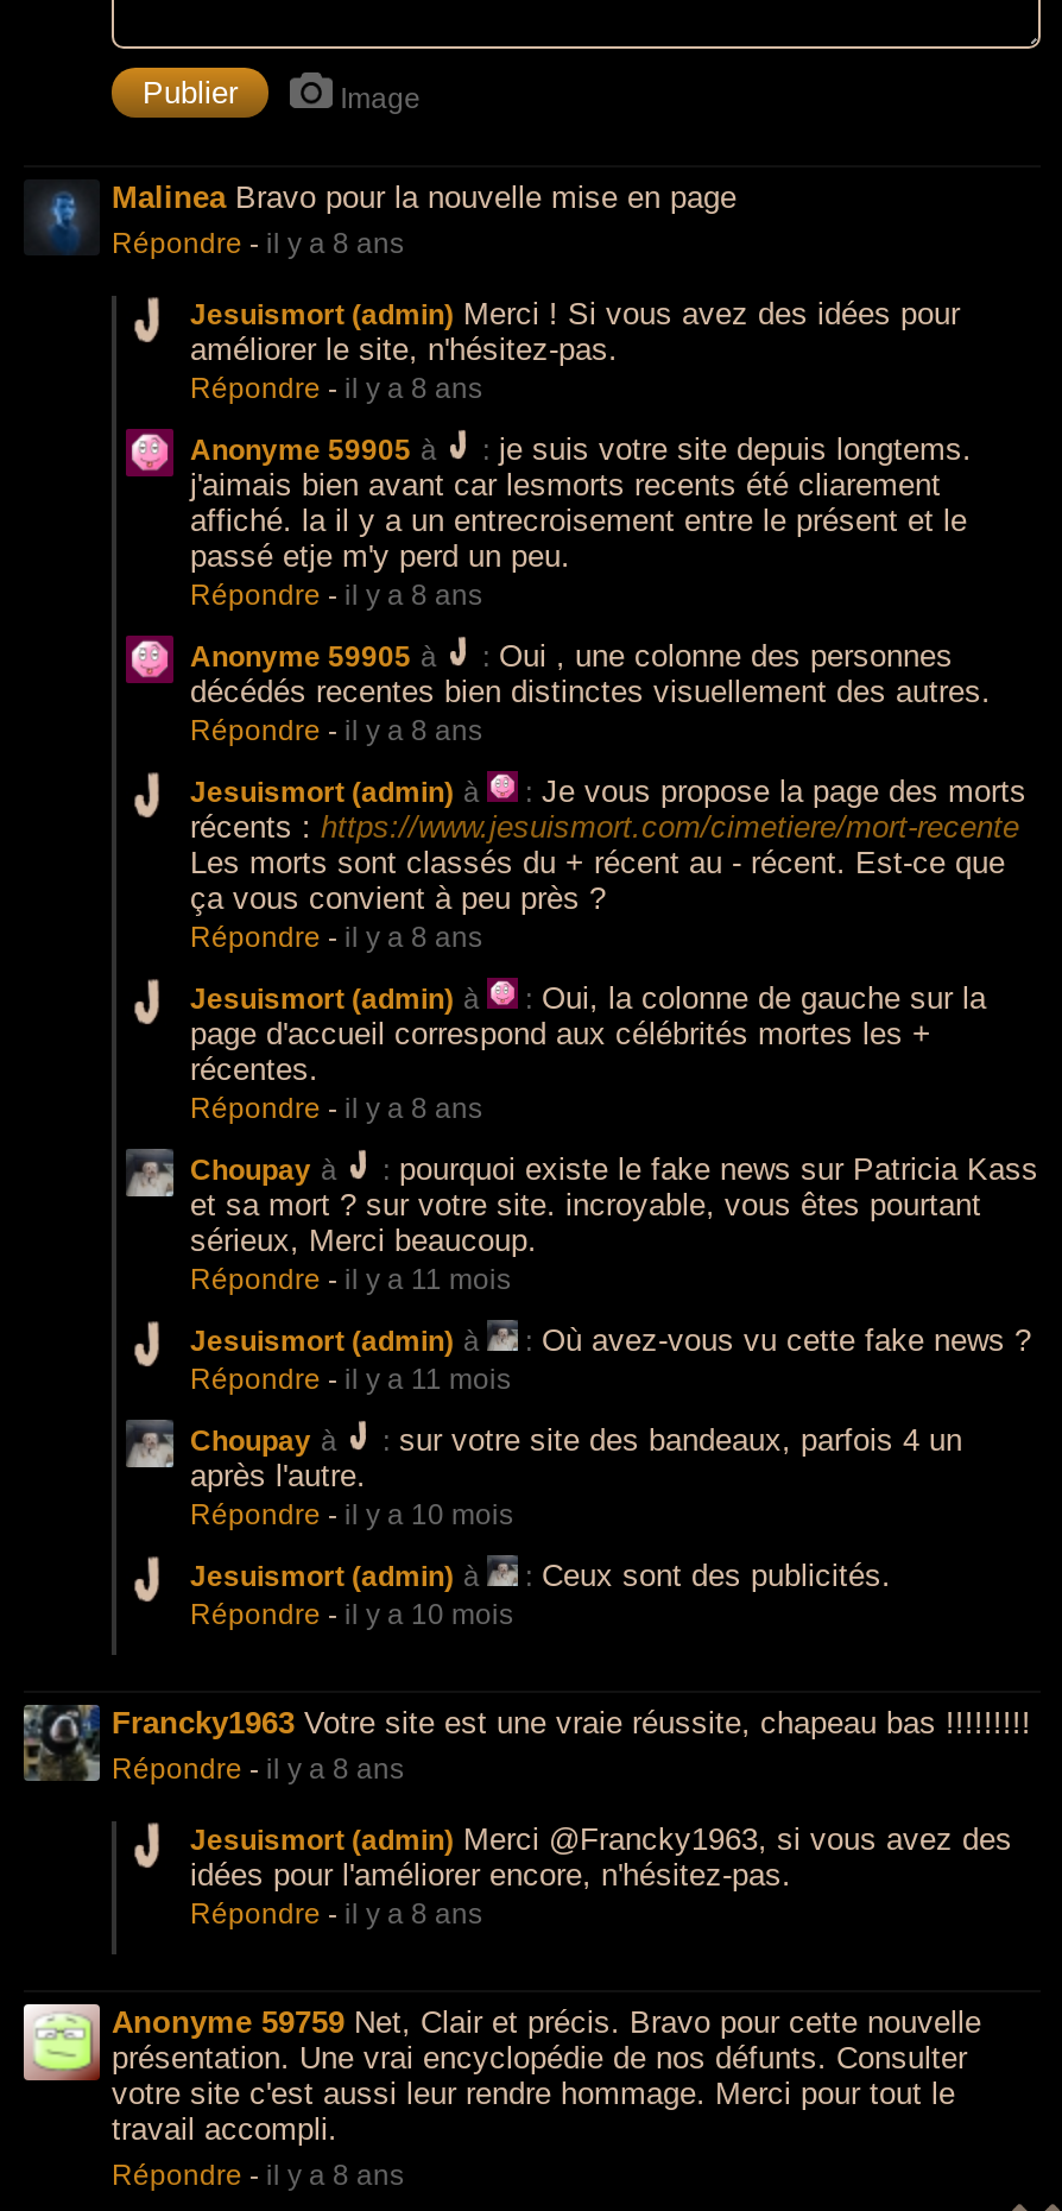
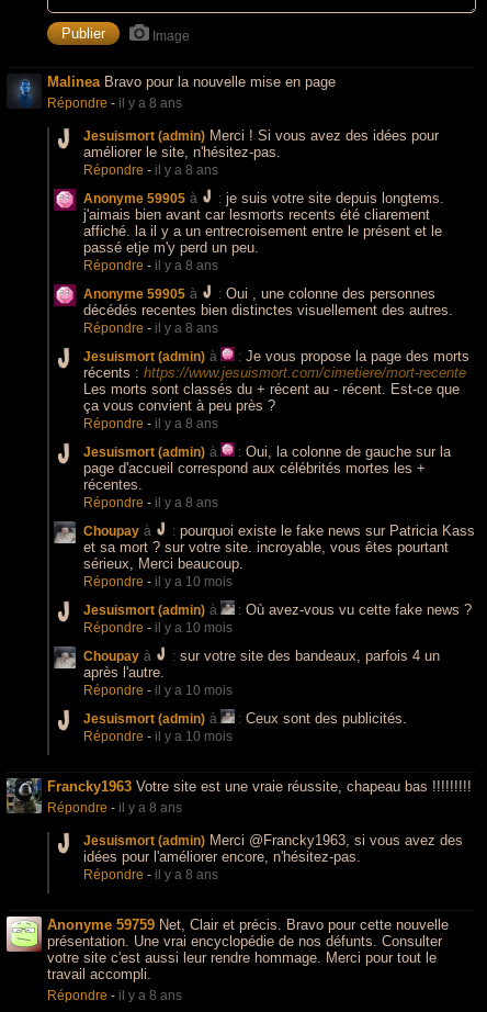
[190,1263,511,1296] Répondre - il y a 11 mois -> [83,574,233,590] Répondre - il y a 10 mois
[190,1363,511,1396] Répondre - il y a 11 mois -> [83,620,233,636] Répondre - il y a 10 mois

